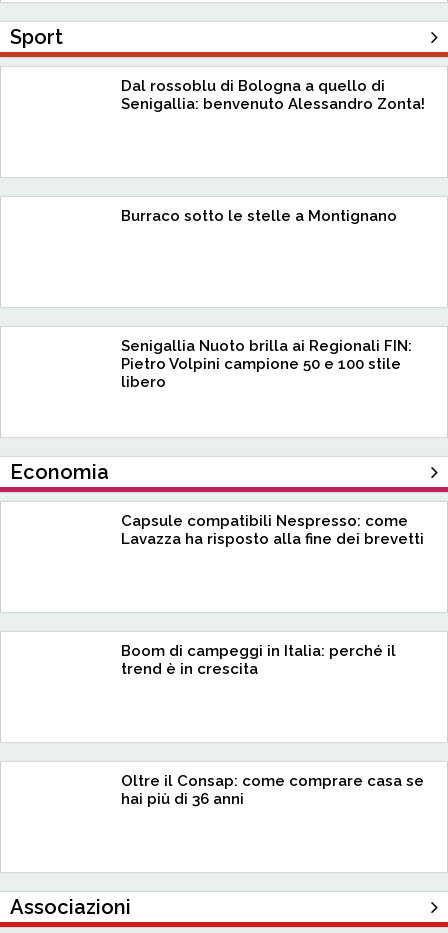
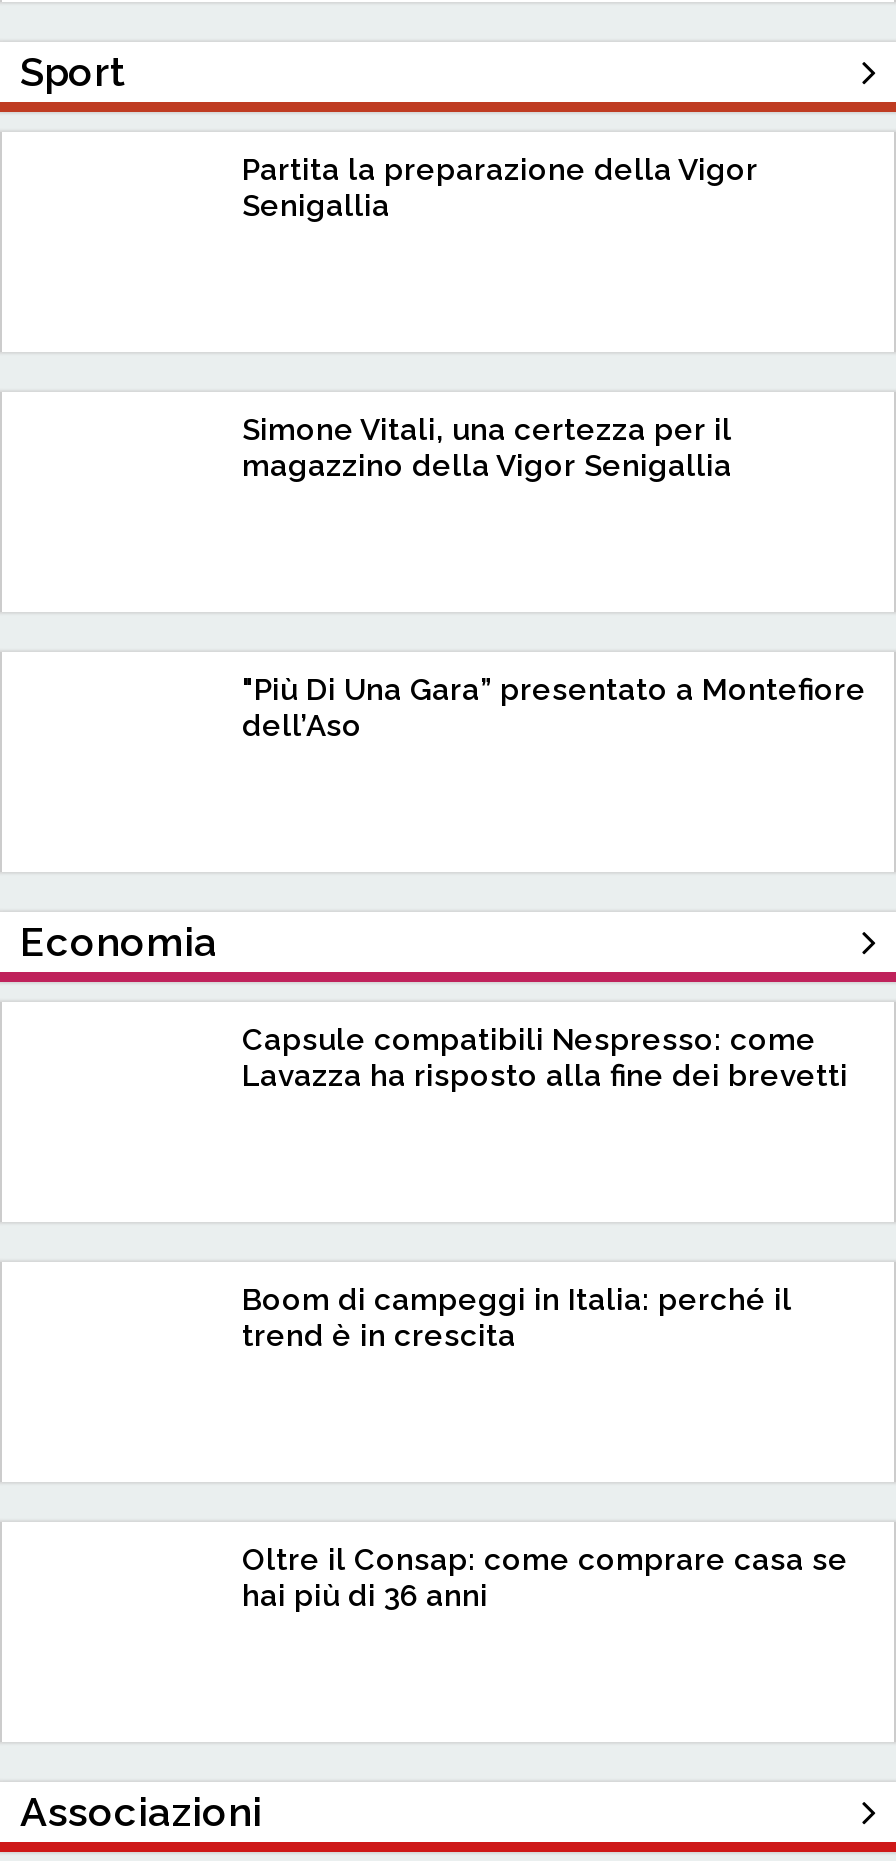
[121,77,425,113] Dal rossoblu di Bologna a quello di | Senigallia: benvenuto Alessandro Zonta! -> [242,153,758,225] Partita la preparazione della Vigor | Senigallia
[121,207,397,225] Burraco sotto le stelle a Montignano -> [242,413,732,485] Simone Vitali, una certezza per il | magazzino della Vigor Senigallia
[121,337,412,391] Senigallia Nuoto brilla ai Regionali FIN: | Pietro Volpini campione 50 e 100 stile | libero -> [242,673,866,745] "Più Di Una Gara” presentato a Montefiore | dell’Aso

